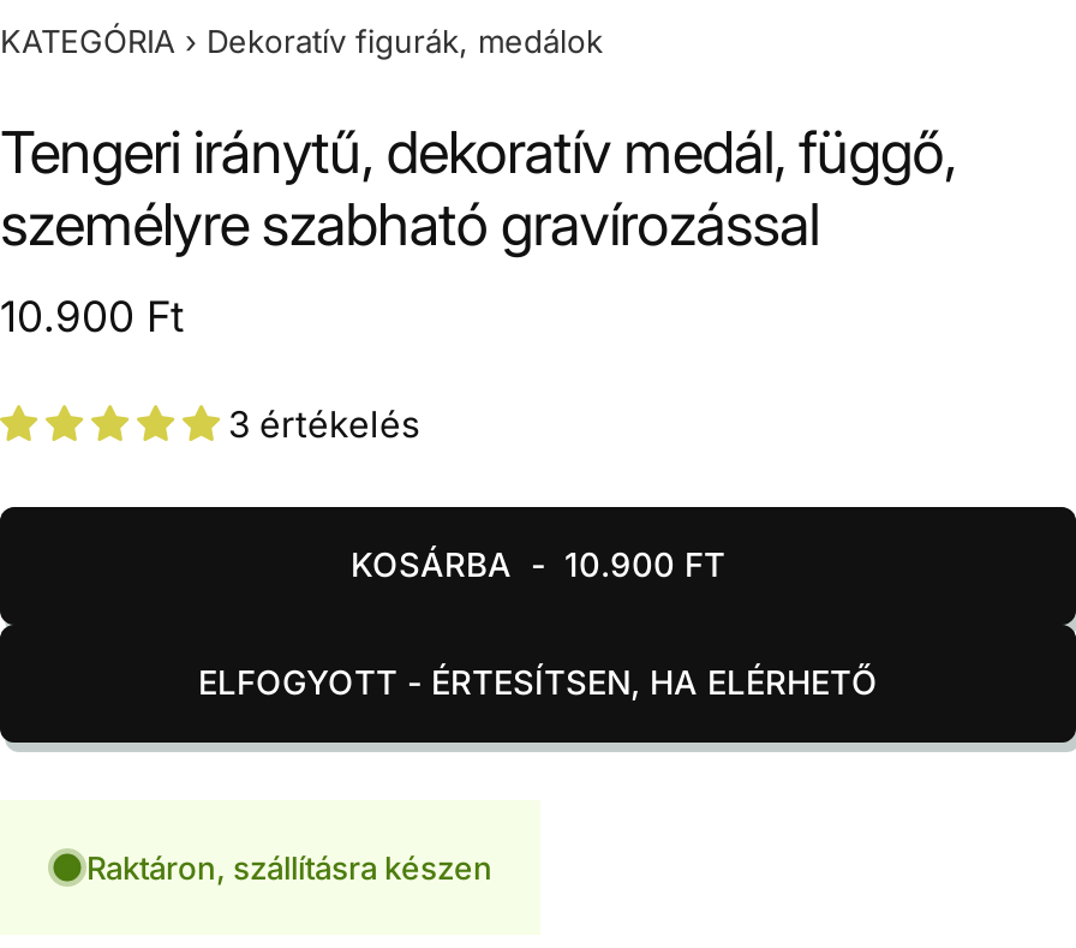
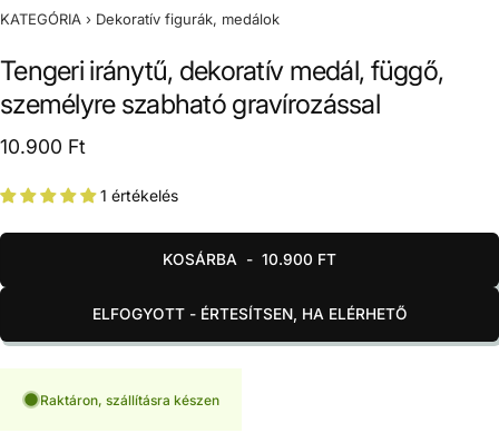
[228,401,420,447] 3 értékelés -> [100,186,178,205] 1 értékelés

